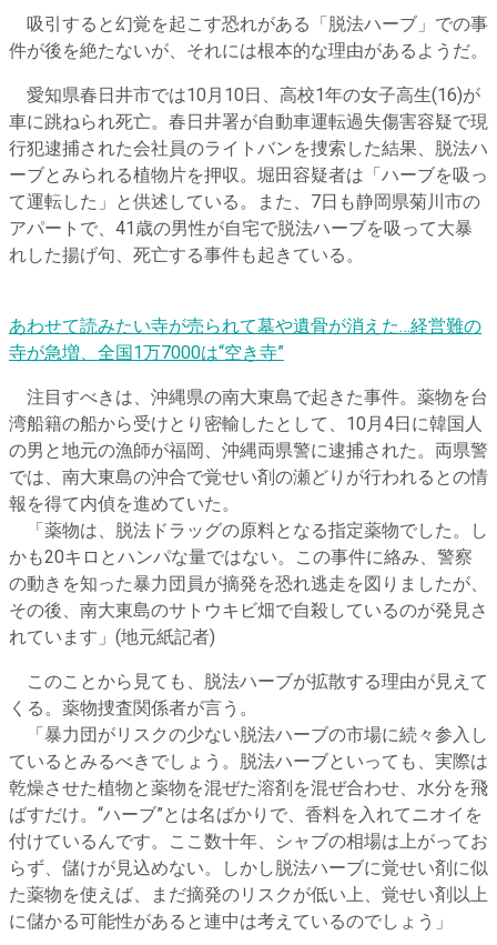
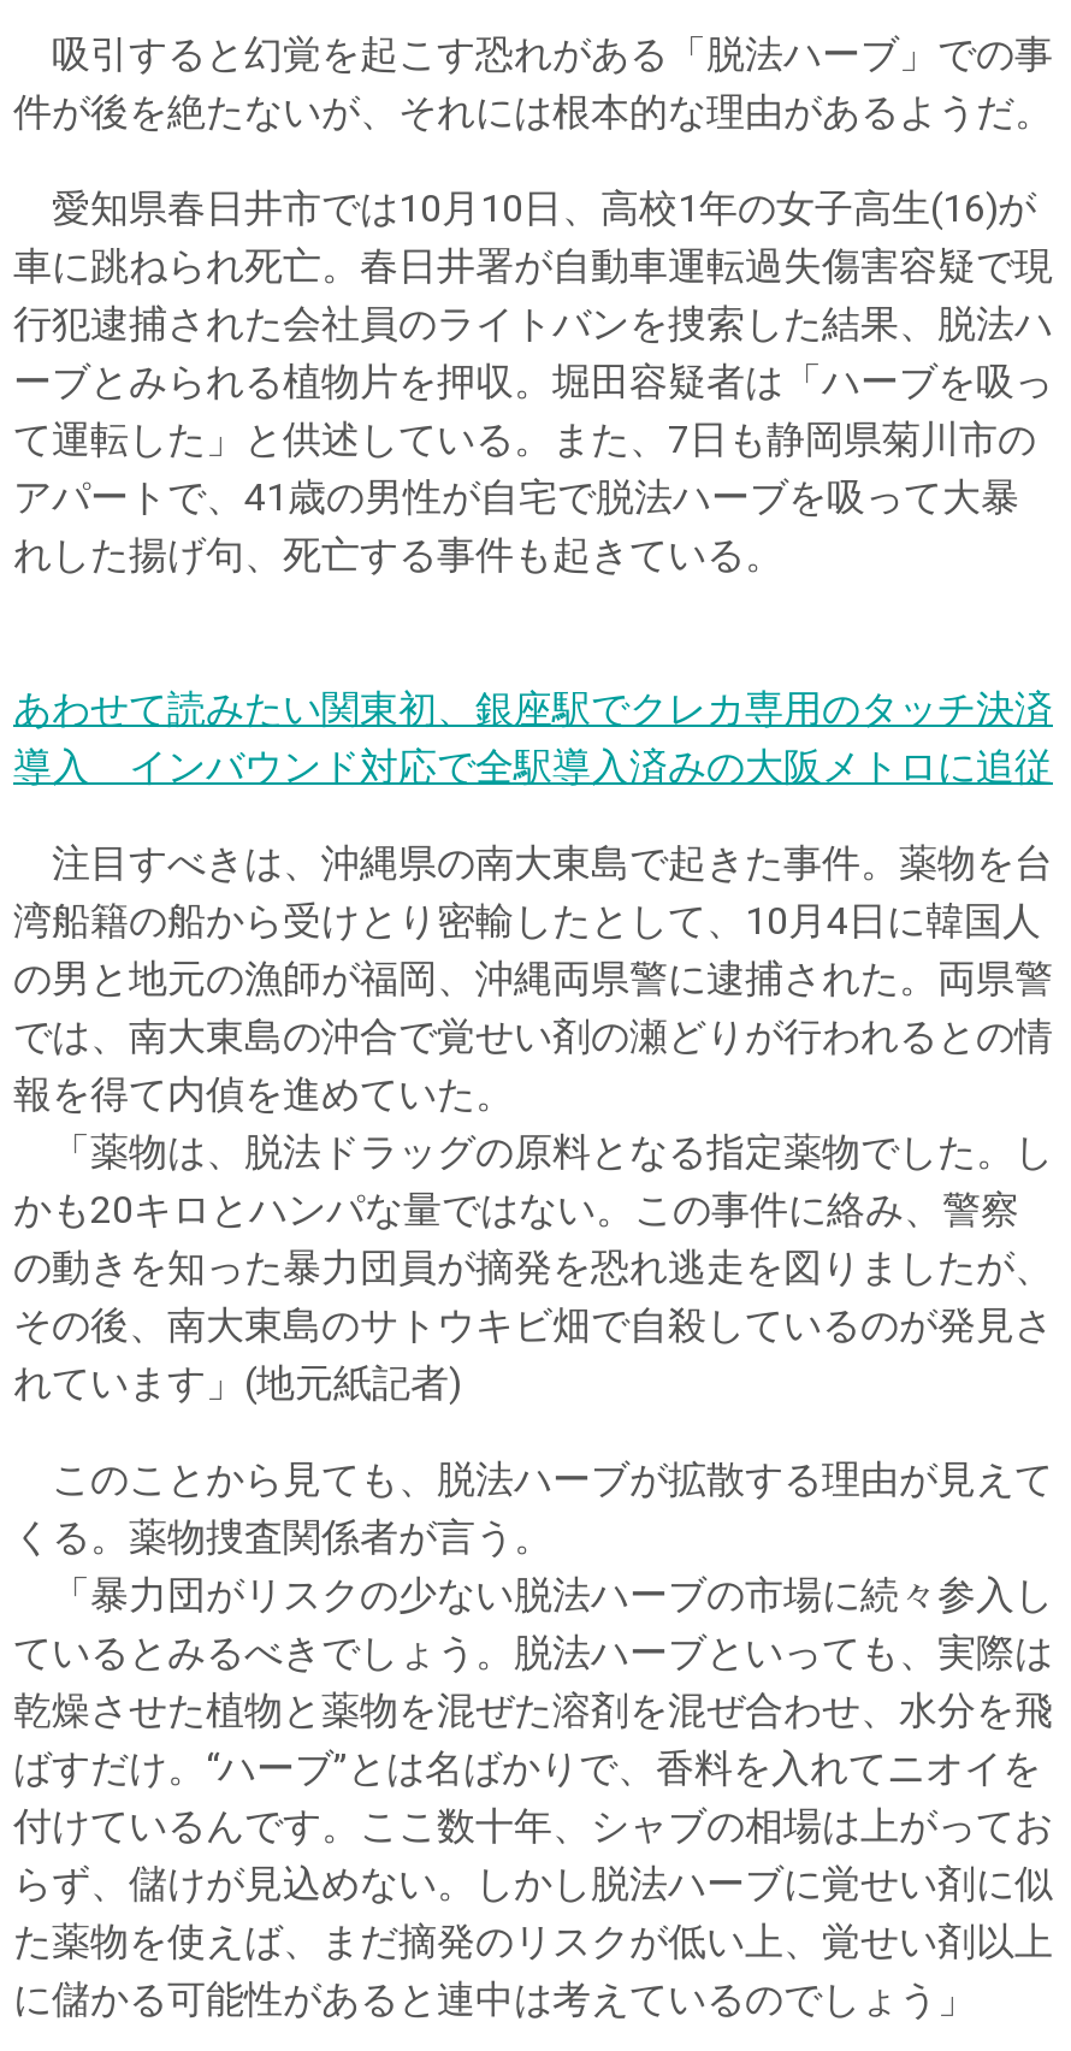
[9,314,481,367] あわせて読みたい寺が売られて墓や遺骨が消えた…経営難の | 寺が急増、全国1万7000は“空き寺” -> [13,682,1053,798] あわせて読みたい関東初、銀座駅でクレカ専用のタッチ決済 | 導入 インバウンド対応で全駅導入済みの大阪メトロに追従

